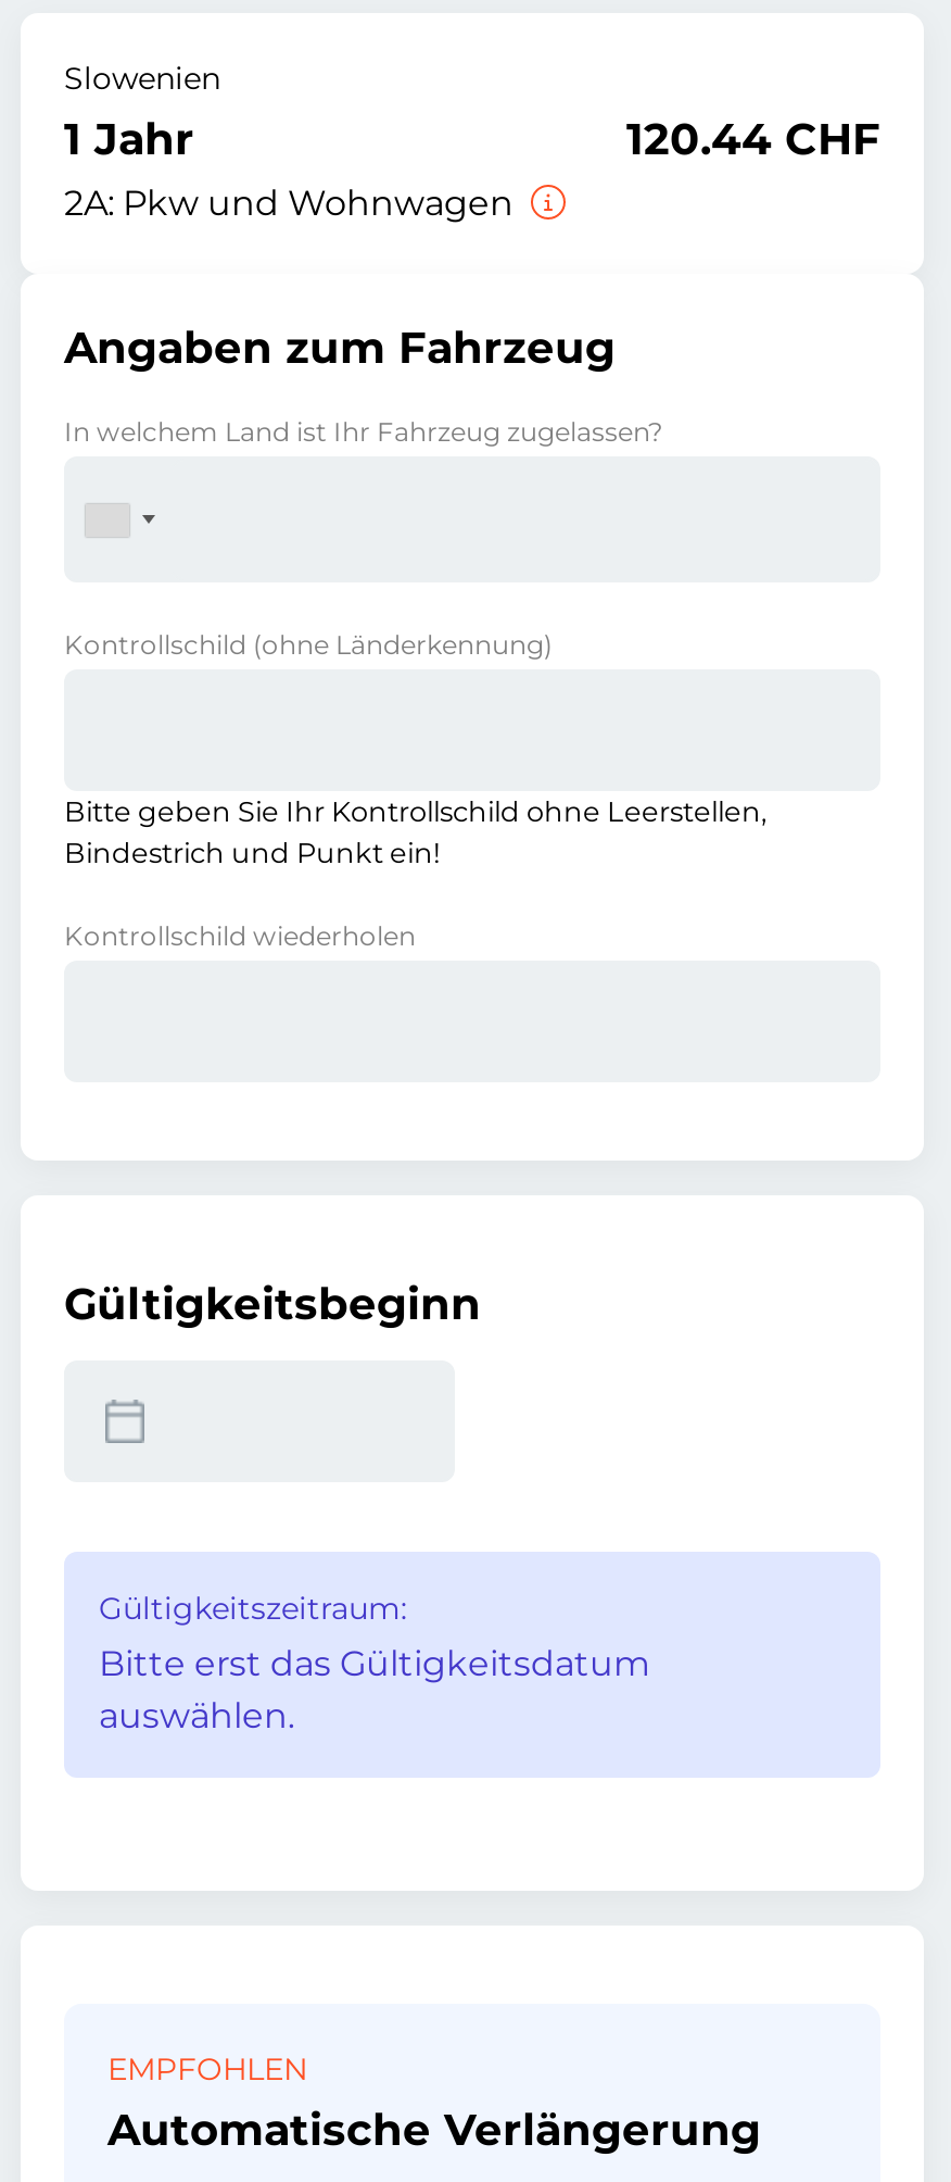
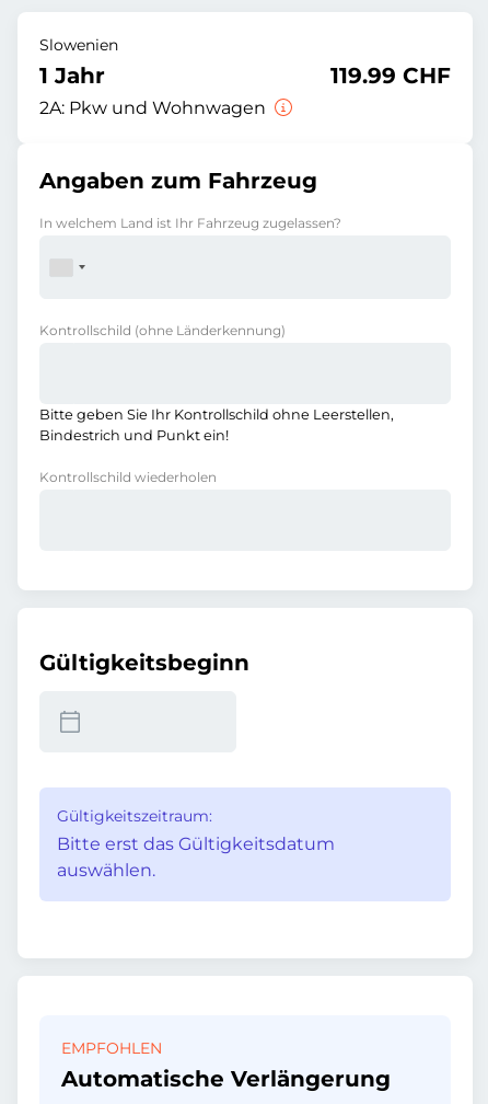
[626,113,880,165] 120.44 CHF -> [330,62,451,89] 119.99 CHF

